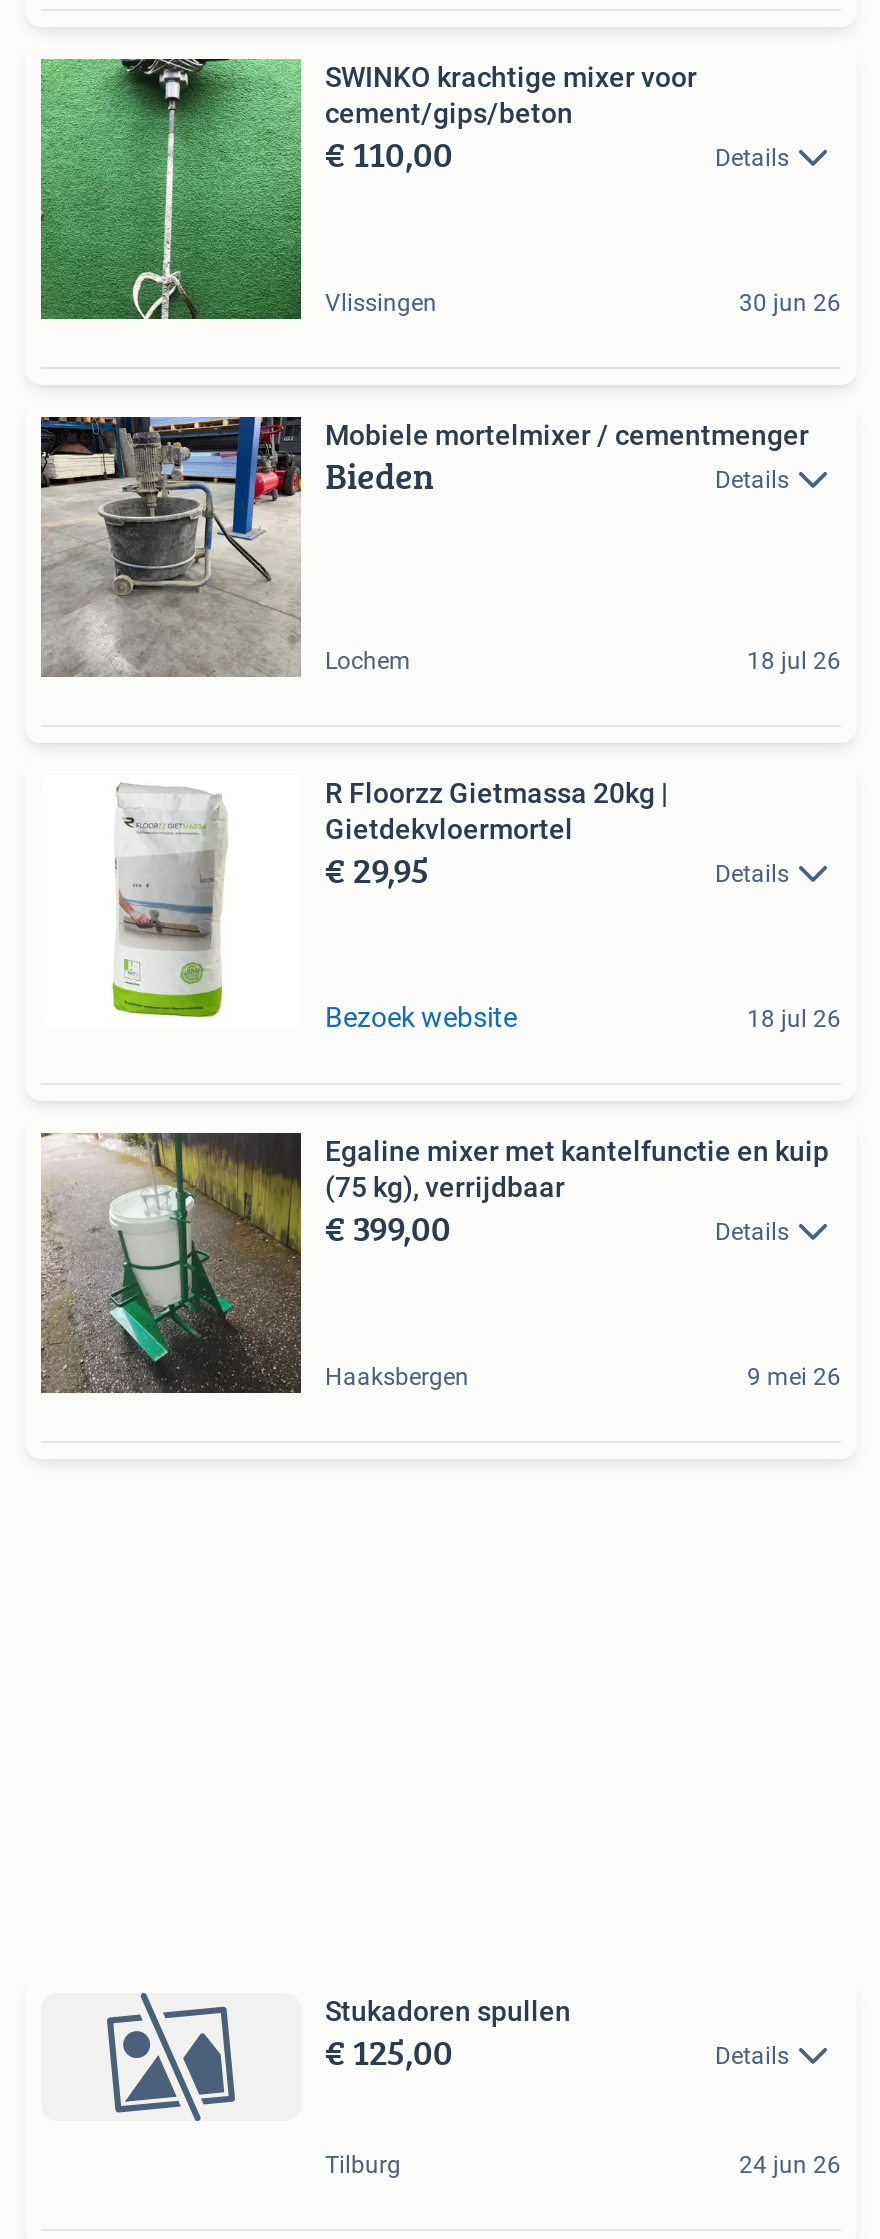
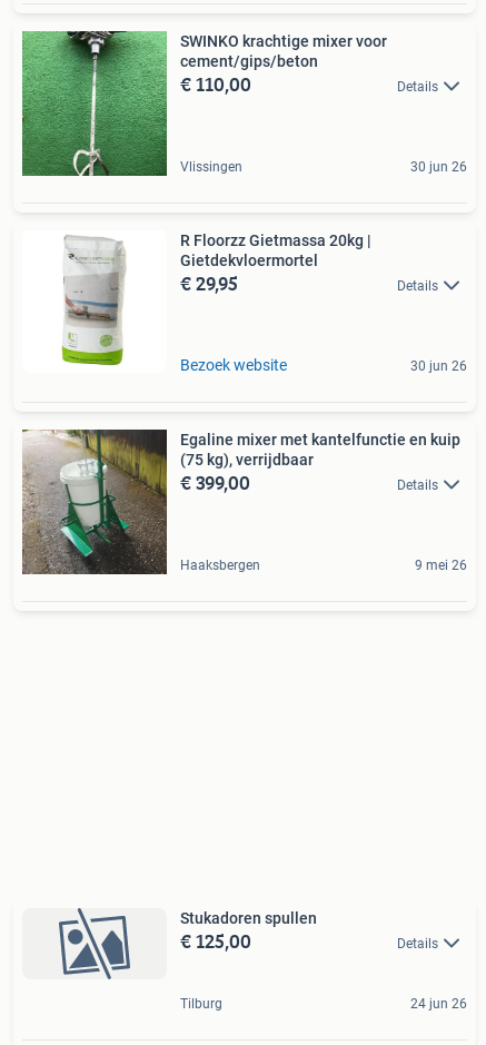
[39,415,809,679] [image] | Mobiele mortelmixer / cementmenger | Bieden | Details -> none
[325,647,841,675] Lochem | 18 jul 26 -> none
[747,1005,841,1033] 18 jul 26 -> [410,358,467,374] 30 jun 26

